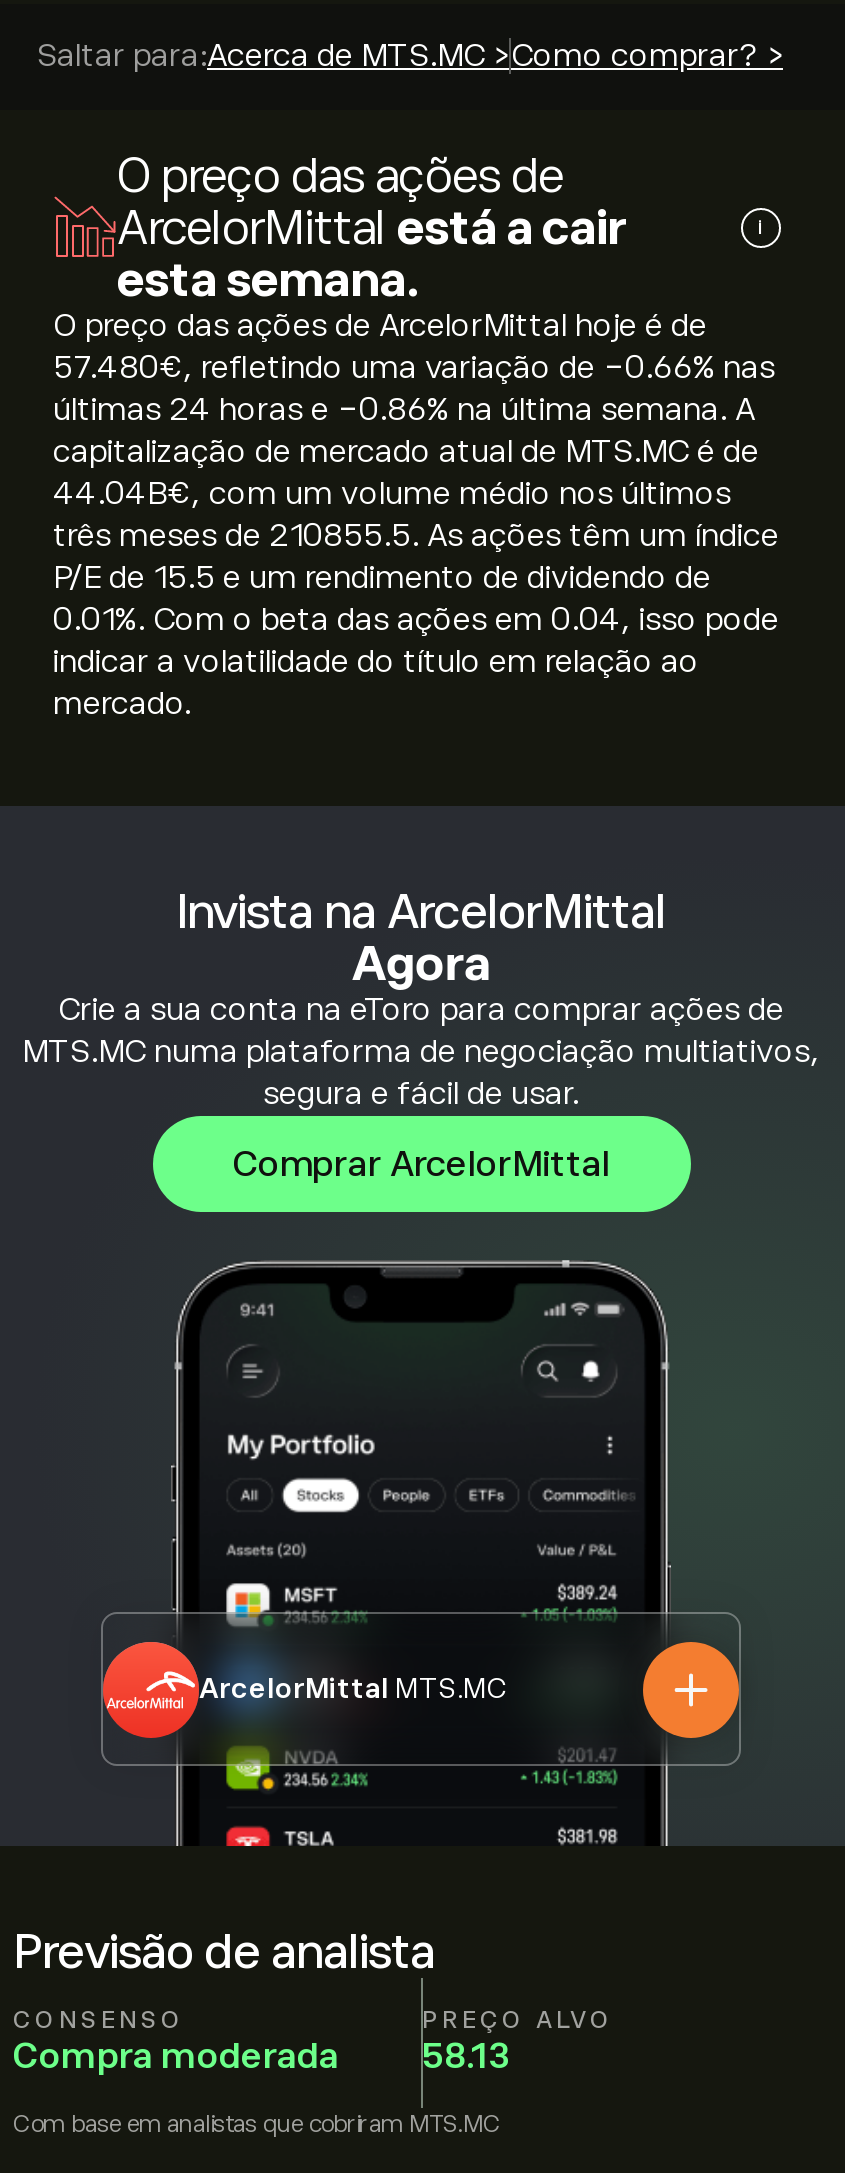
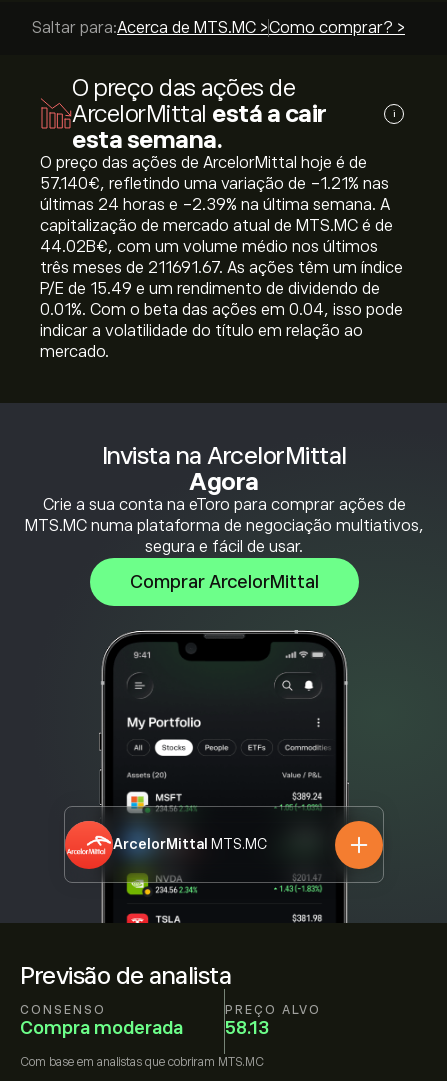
[53,350,775,386] 57.480€, refletindo uma variação de -0.66% nas -> [40,175,389,193] 57.140€, refletindo uma variação de -1.21% nas
[53,392,755,428] últimas 24 horas e -0.86% na última semana. A -> [40,196,390,214] últimas 24 horas e -2.39% na última semana. A
[53,476,731,512] 44.04B€, com um volume médio nos últimos -> [40,238,378,256] 44.02B€, com um volume médio nos últimos
[53,518,779,554] três meses de 210855.5. As ações têm um índice -> [40,259,403,277] três meses de 211691.67. As ações têm um índice
[53,560,711,596] P/E de 15.5 e um rendimento de dividendo de -> [40,280,380,298] P/E de 15.49 e um rendimento de dividendo de

